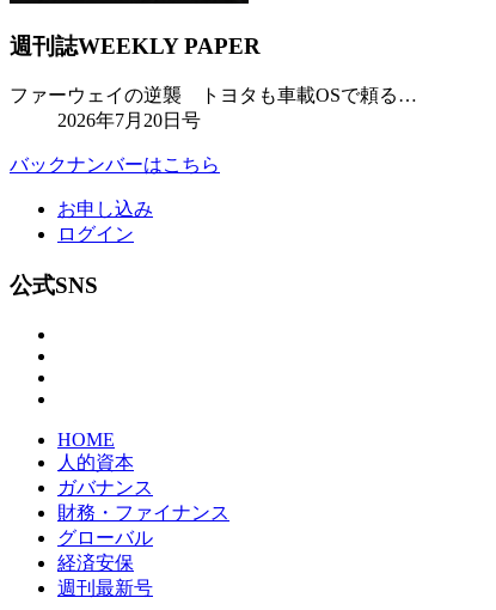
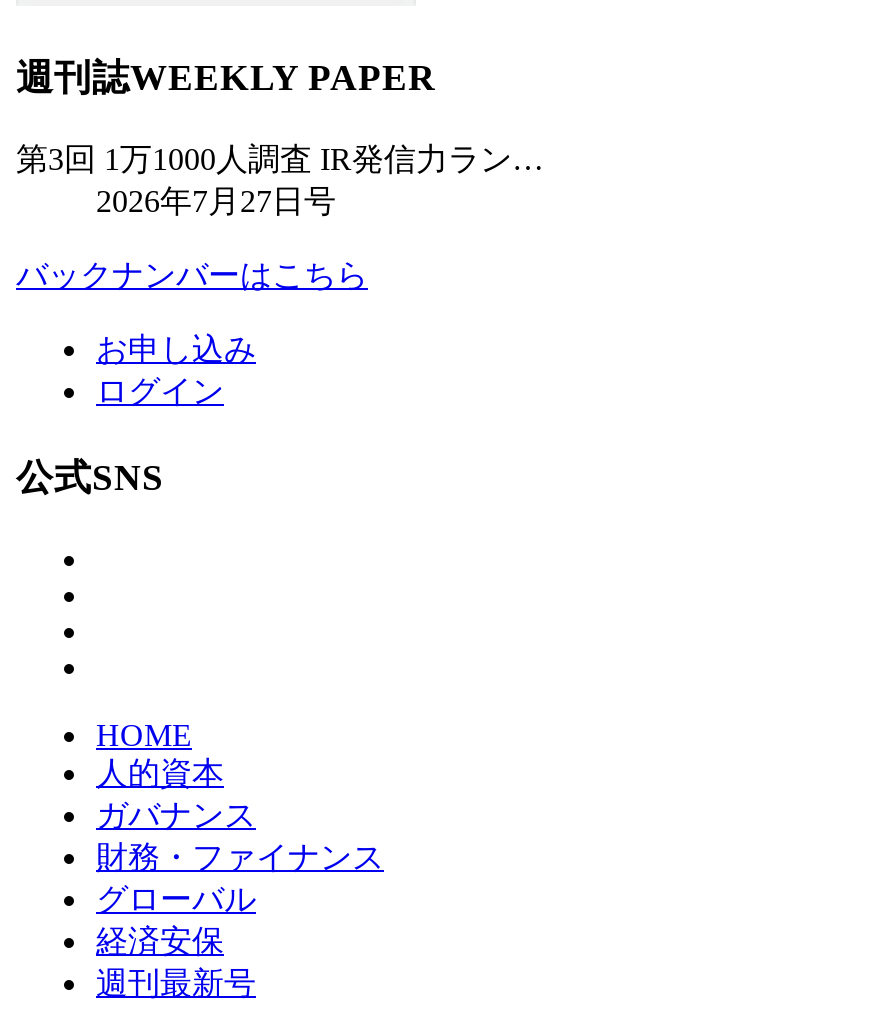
[10,85,417,131] ファーウェイの逆襲 トヨタも車載OSで頼る… | 2026年7月20日号 -> [16,143,544,219] 第3回 1万1000人調査 IR発信力ラン… | 2026年7月27日号

